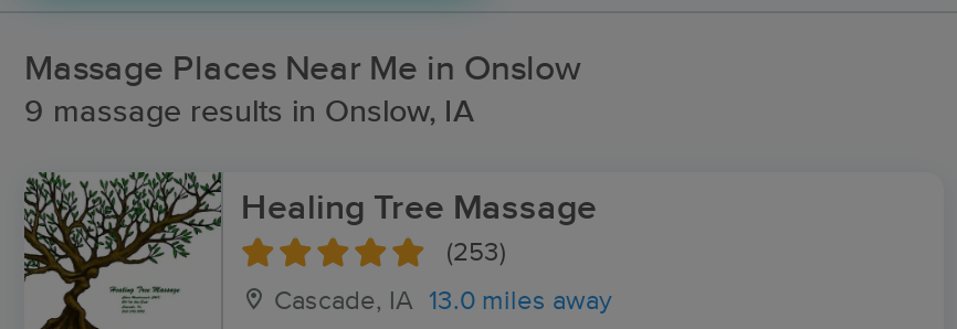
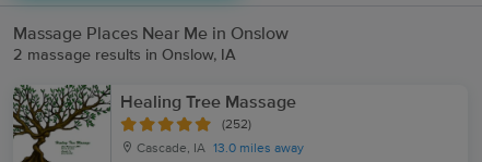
[24,97,475,128] 9 massage results in Onslow, IA -> [13,48,236,63] 2 massage results in Onslow, IA
[446,241,506,265] (253) -> [222,119,251,130] (252)

